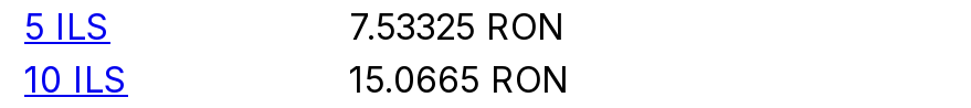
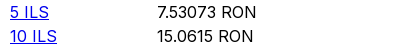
[349,5,566,49] 7.53325 RON -> [157,2,257,22] 7.53073 RON
[349,58,570,102] 15.0665 RON -> [157,26,254,46] 15.0615 RON

